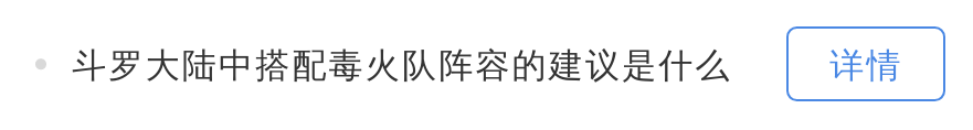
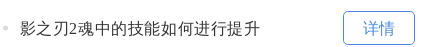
[72,45,732,83] 斗罗大陆中搭配毒火队阵容的建议是什么 -> [20,20,261,37] 影之刃2魂中的技能如何进行提升

